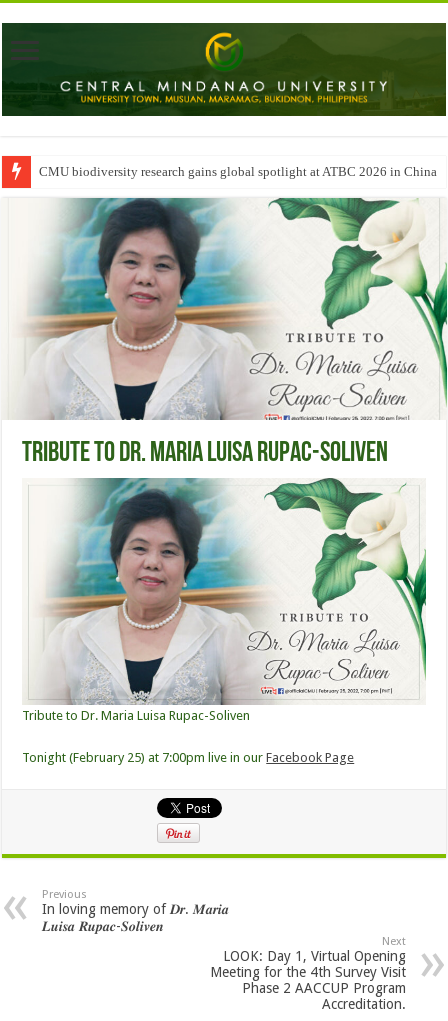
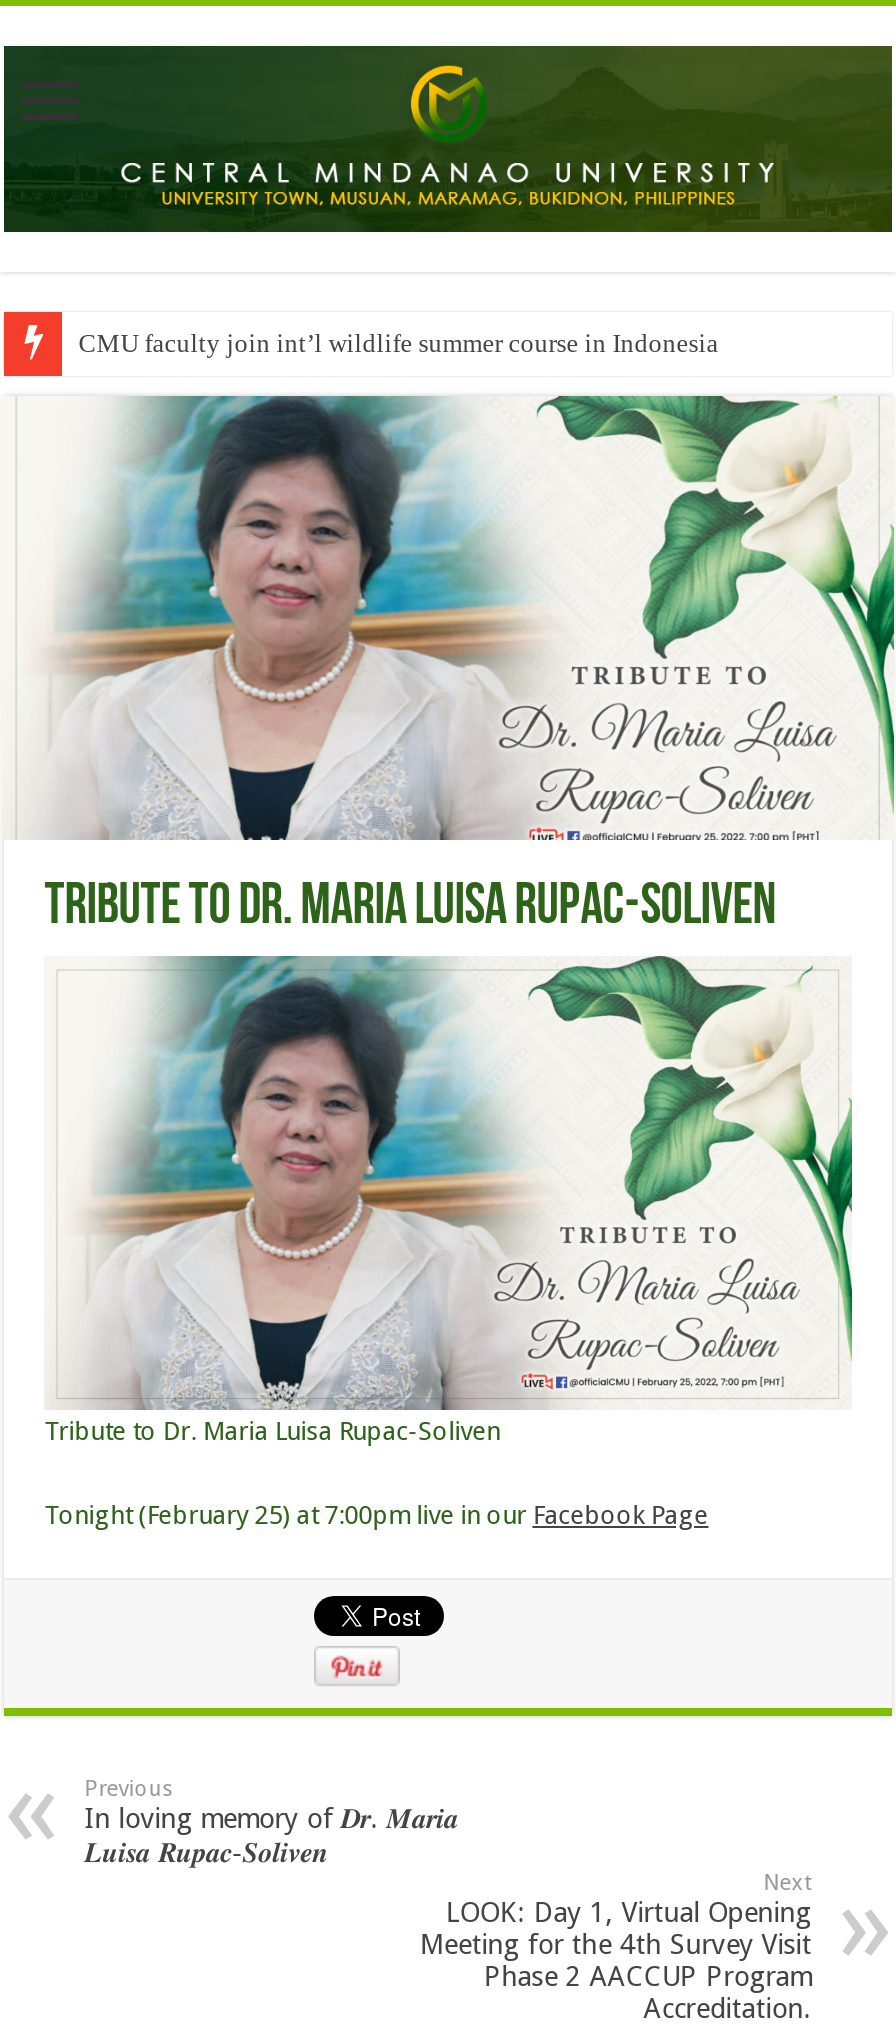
[39,163,437,178] CMU biodiversity research gains global spotlight at ATBC 2026 in China -> [78,327,718,357] CMU faculty join int’l wildlife summer course in Indonesia

